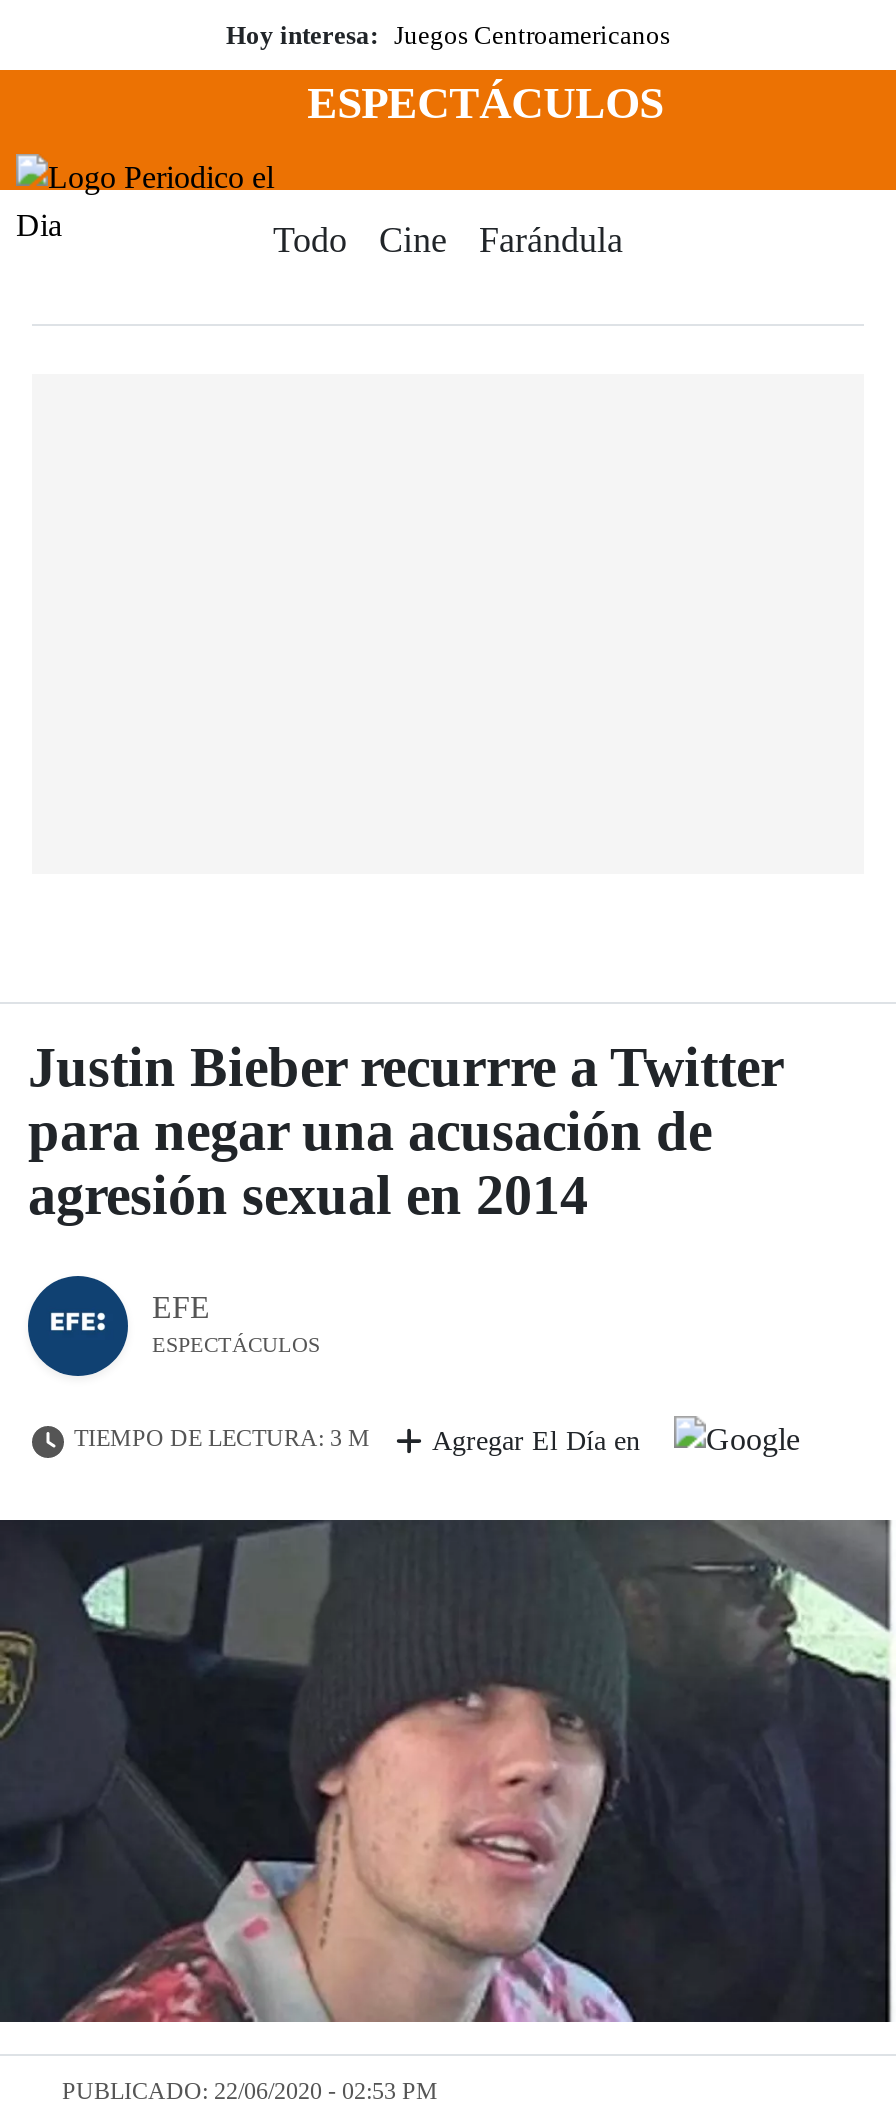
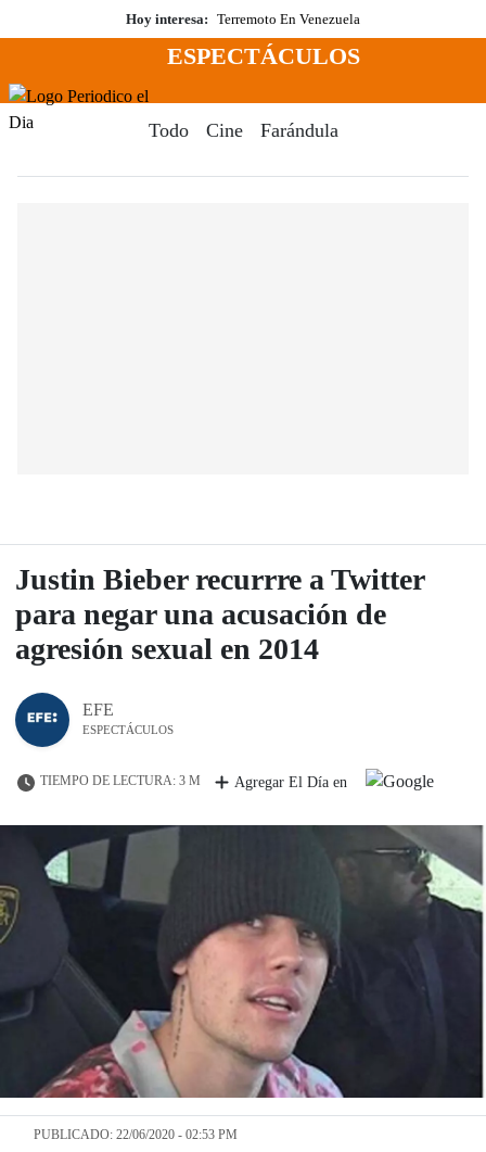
[226,20,670,50] Hoy interesa: Juegos Centroamericanos -> [126,11,360,27] Hoy interesa: Terremoto En Venezuela

